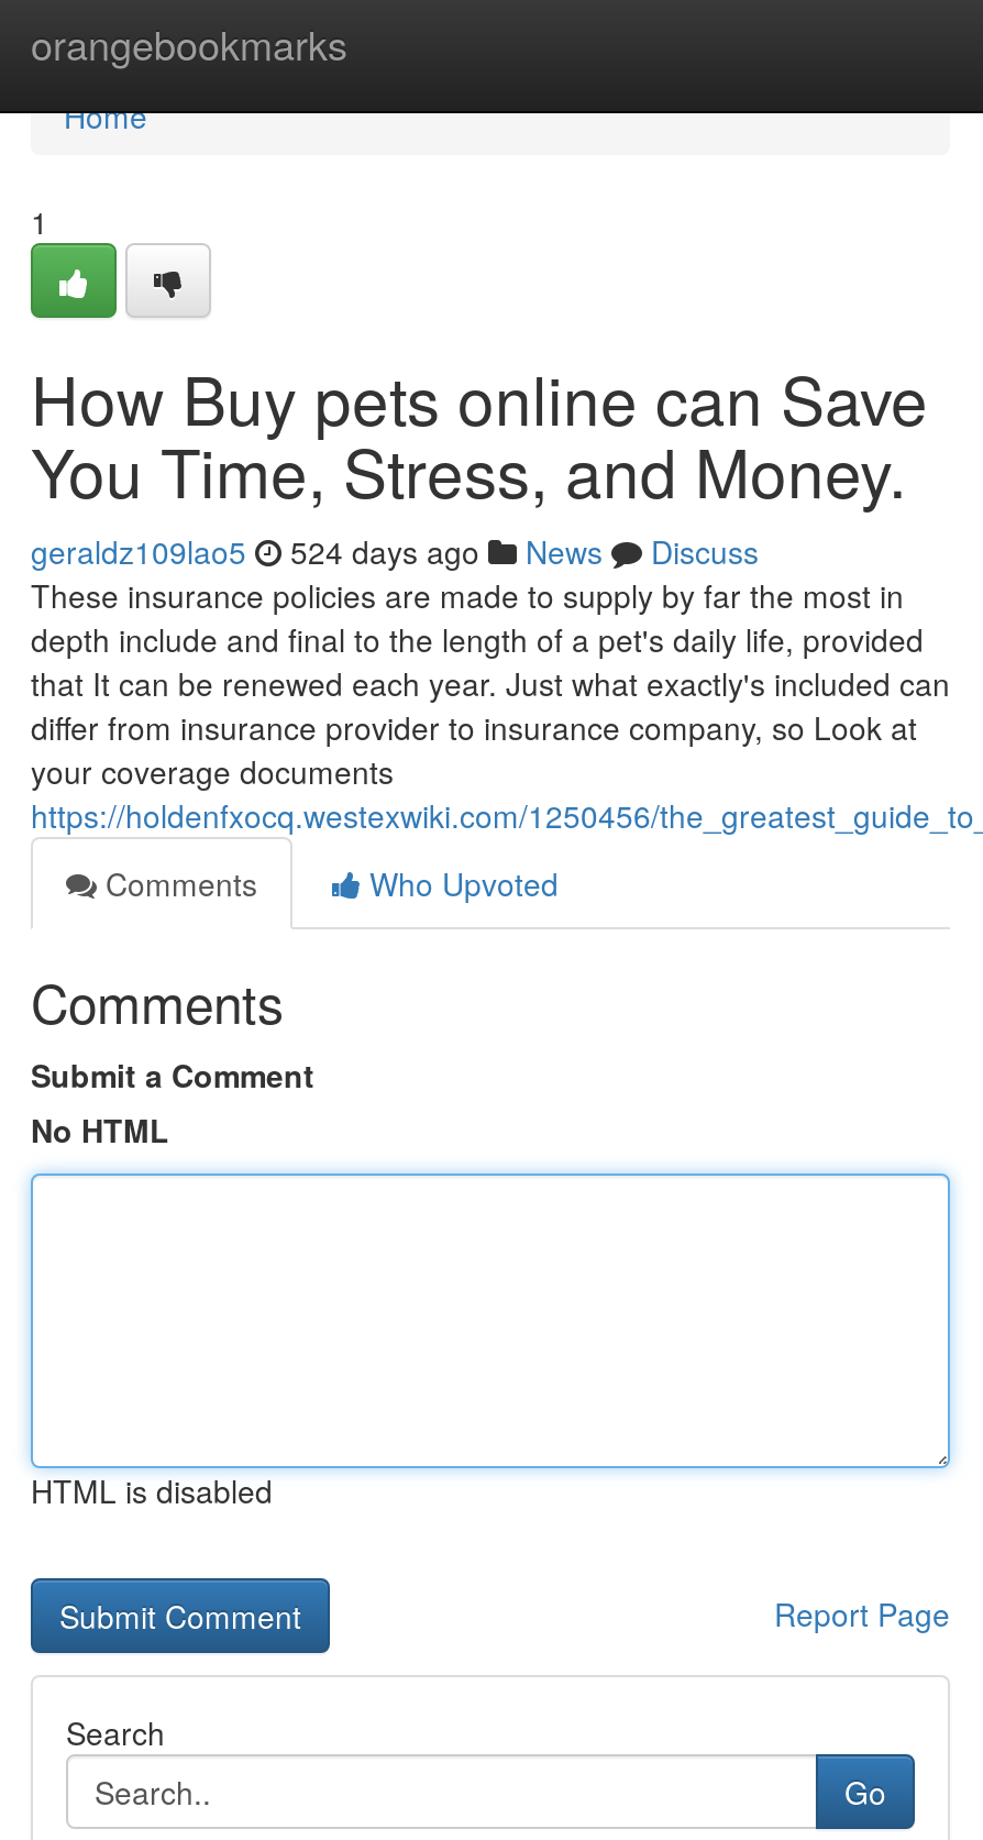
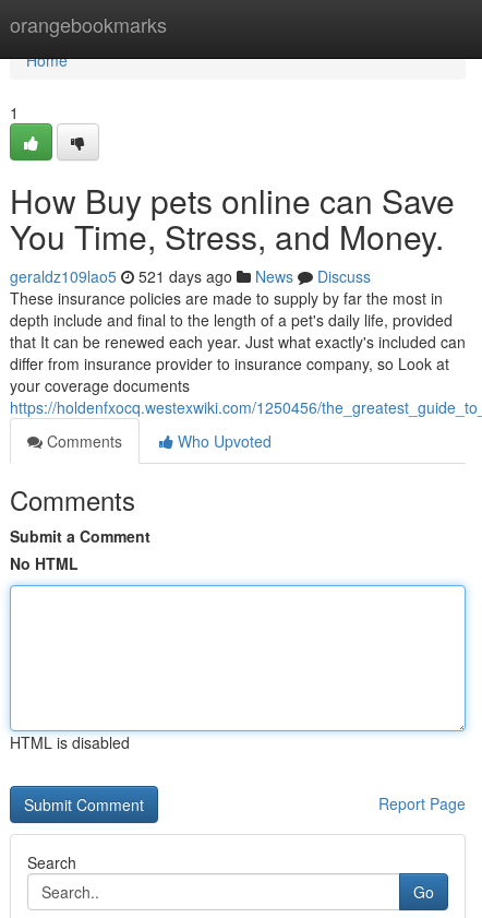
[31,529,759,573] geraldz109lao5 524 days ago News Discuss -> [10,265,371,287] geraldz109lao5 521 days ago News Discuss

